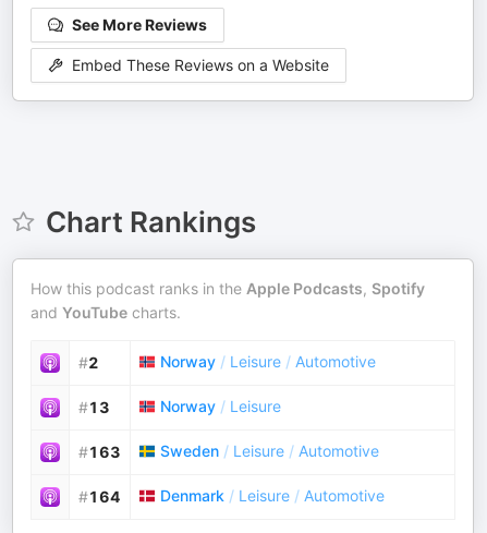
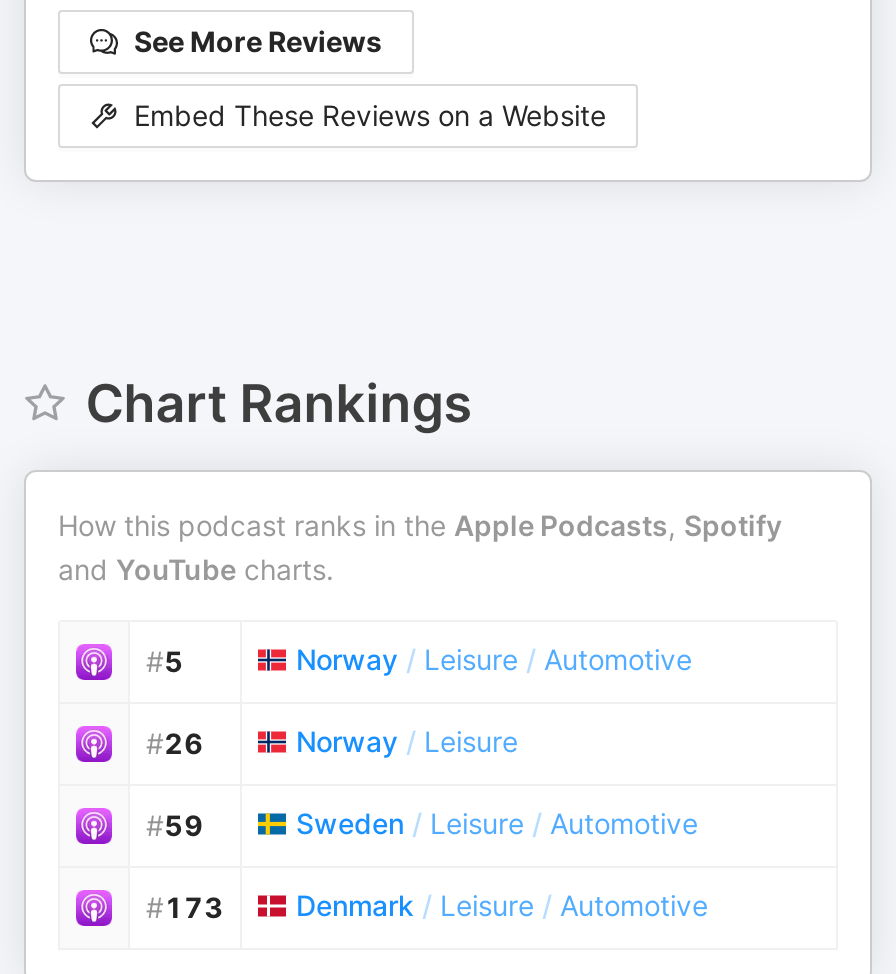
[78,353,99,372] #2 -> [146,644,184,678] #5
[78,398,110,416] #13 -> [146,726,204,760] #26
[78,443,121,461] #163 -> [146,808,204,842] #59
[78,487,121,506] #164 -> [146,890,224,924] #173

